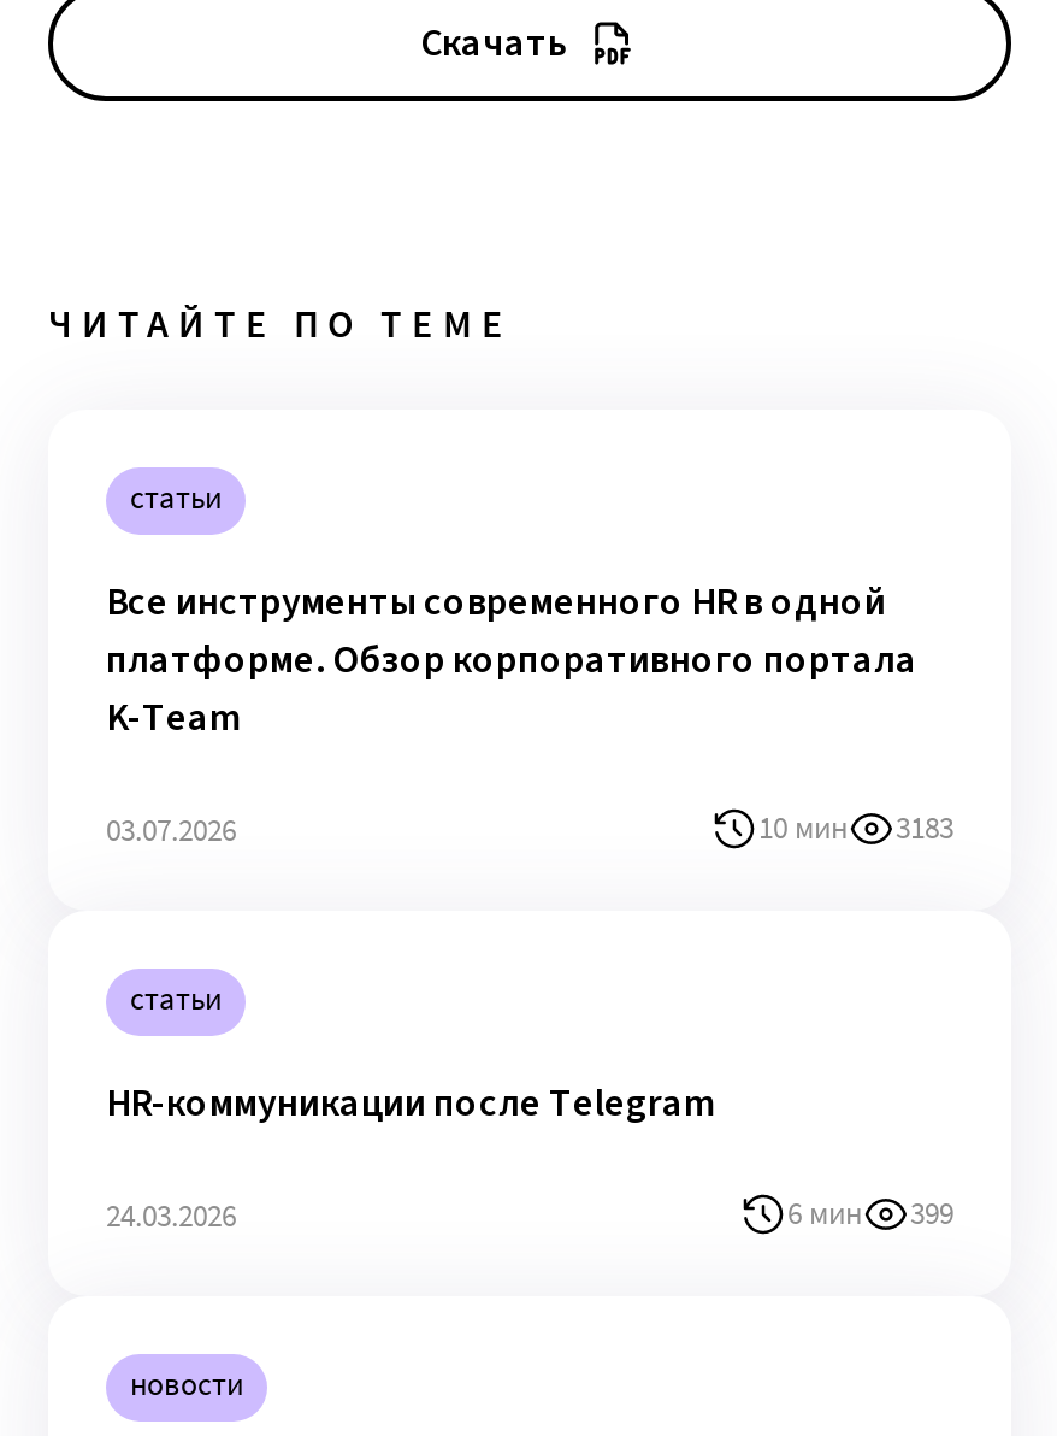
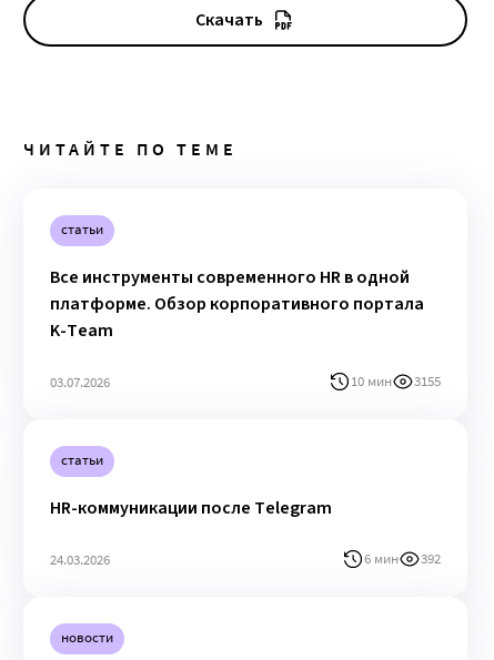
[896,807,953,848] 3183 -> [414,372,441,390] 3155
[910,1193,953,1234] 399 -> [421,549,441,568] 392

